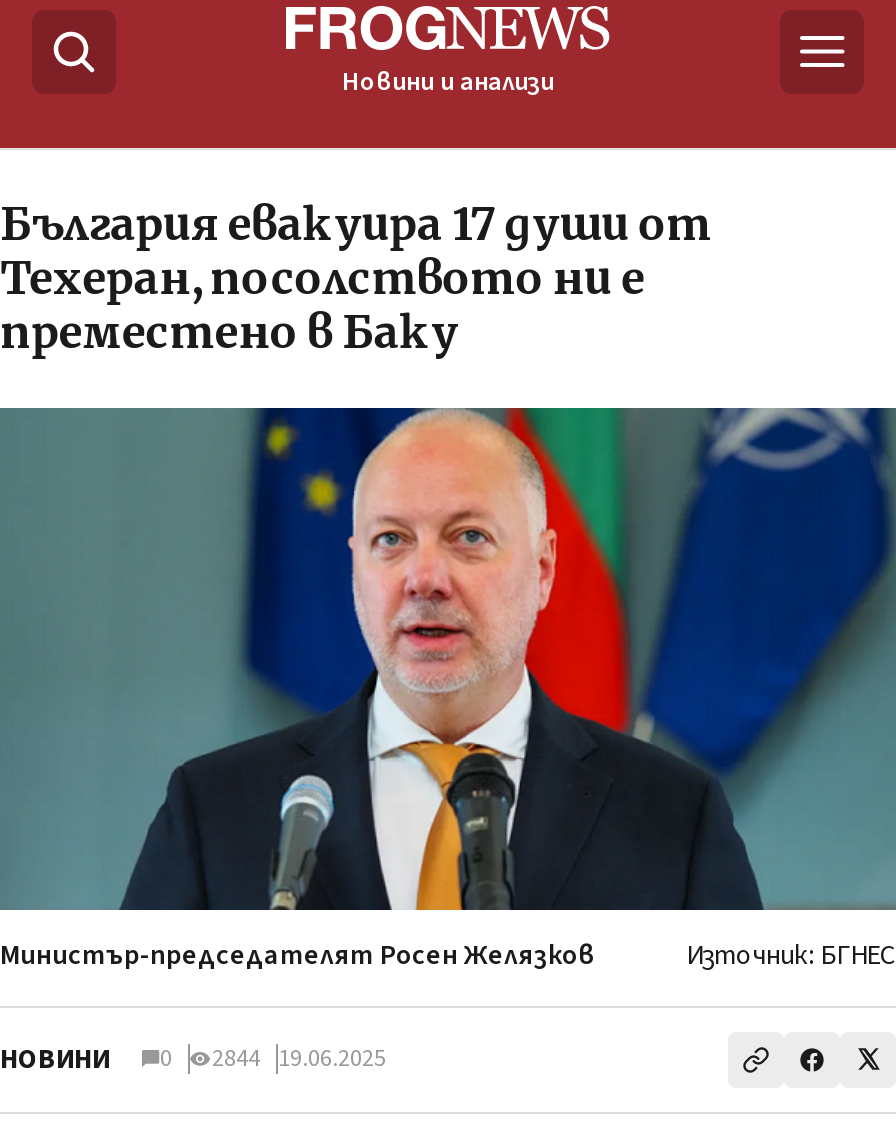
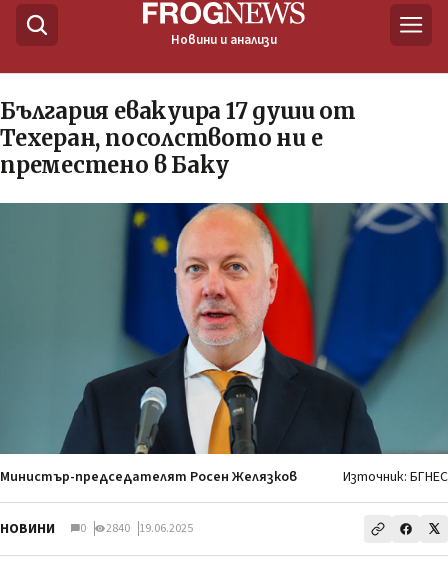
[0,1040,386,1080] НОВИНИ 0 2844 19.06.2025 -> [0,519,193,539] НОВИНИ 0 2840 19.06.2025

